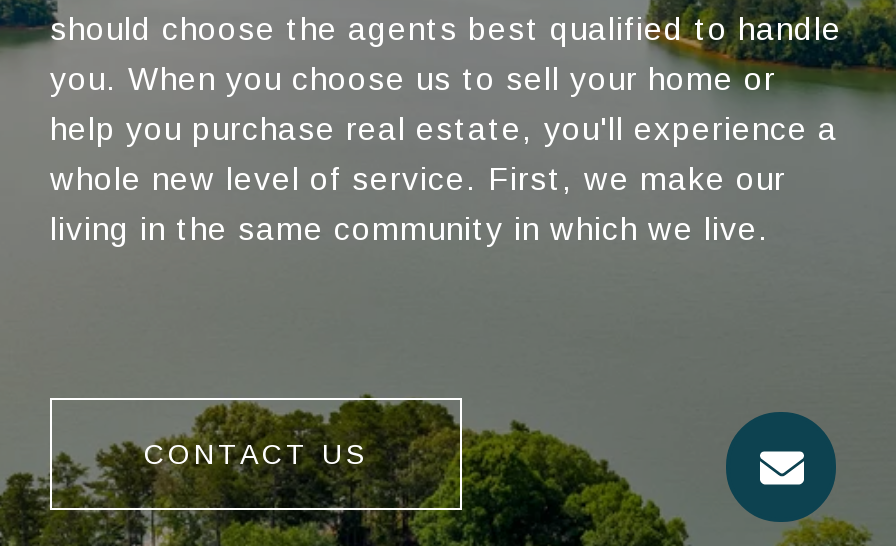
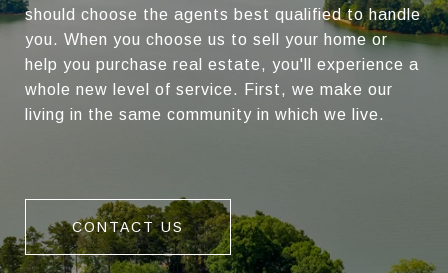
[724,410,838,524] [image] -> none

